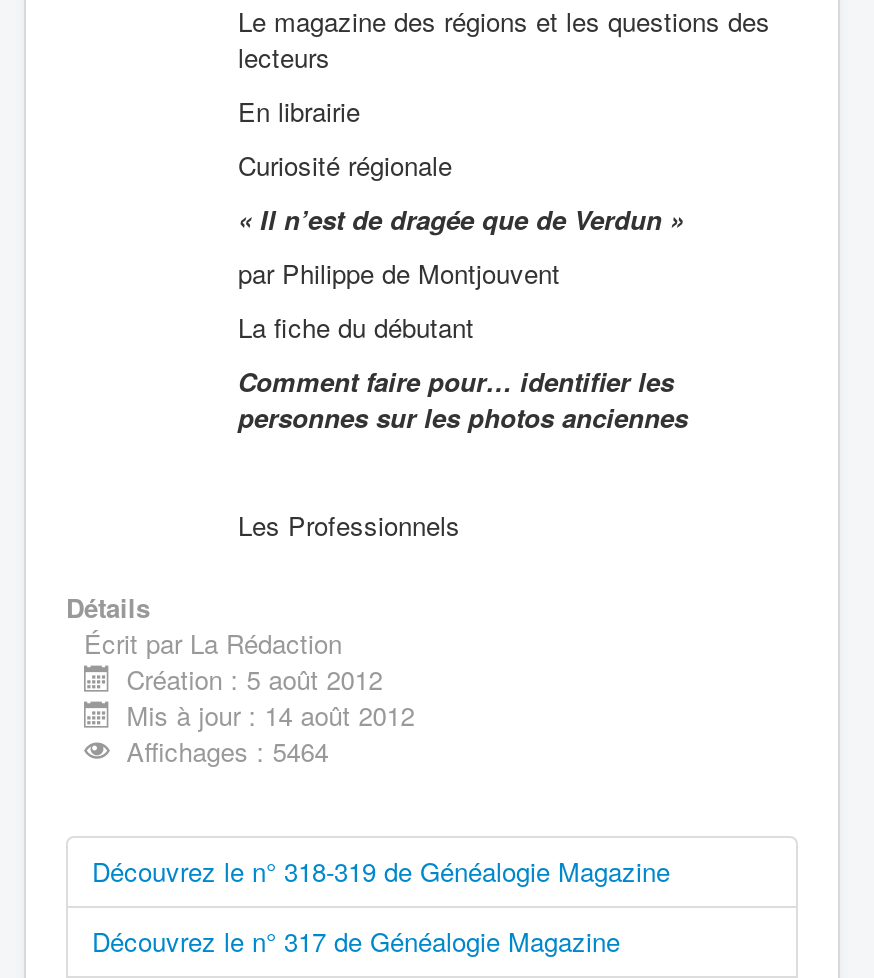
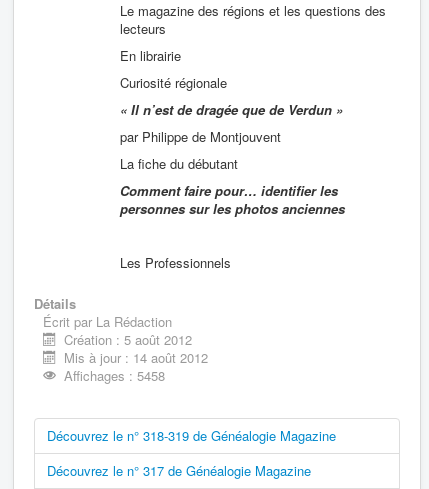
[126,732,328,770] Affichages : 5464 -> [64,366,165,385] Affichages : 5458

